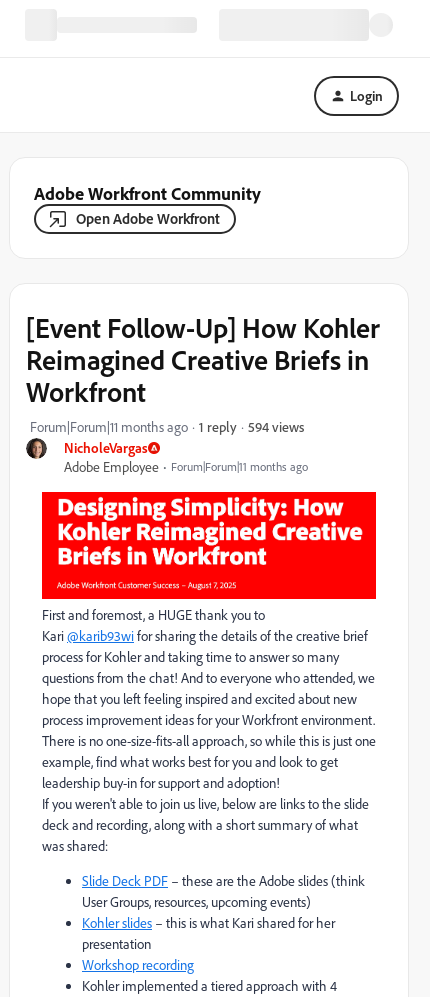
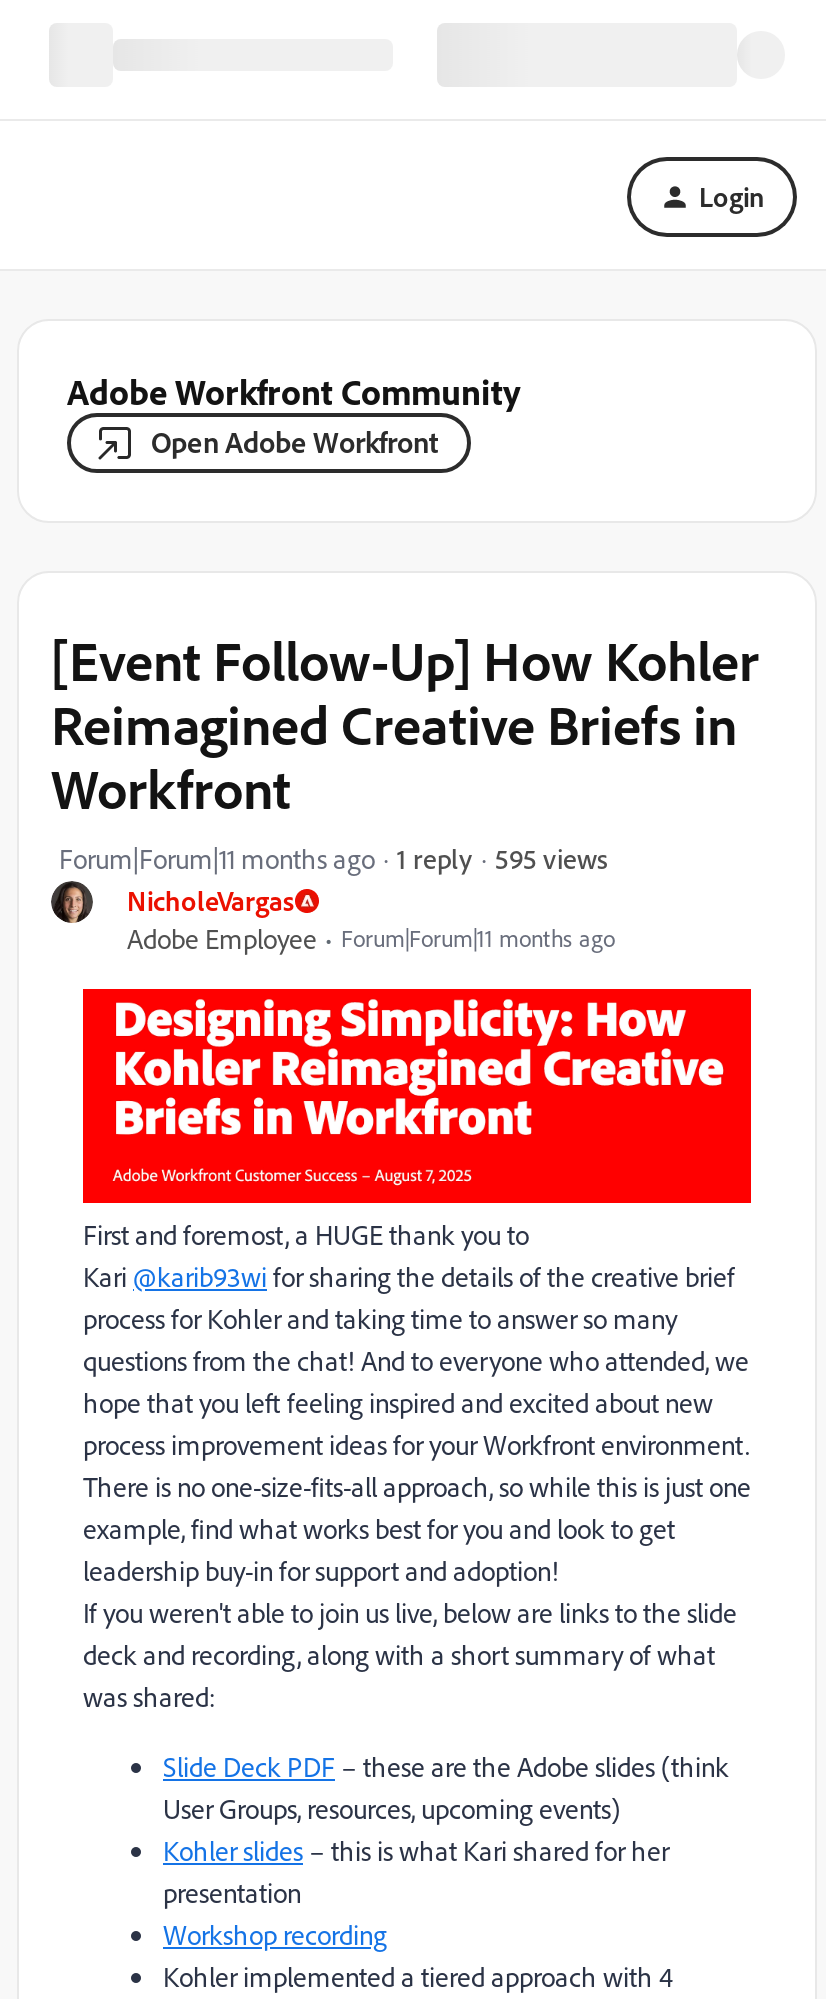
[248,417,304,434] 594 views -> [495,840,607,874] 595 views

